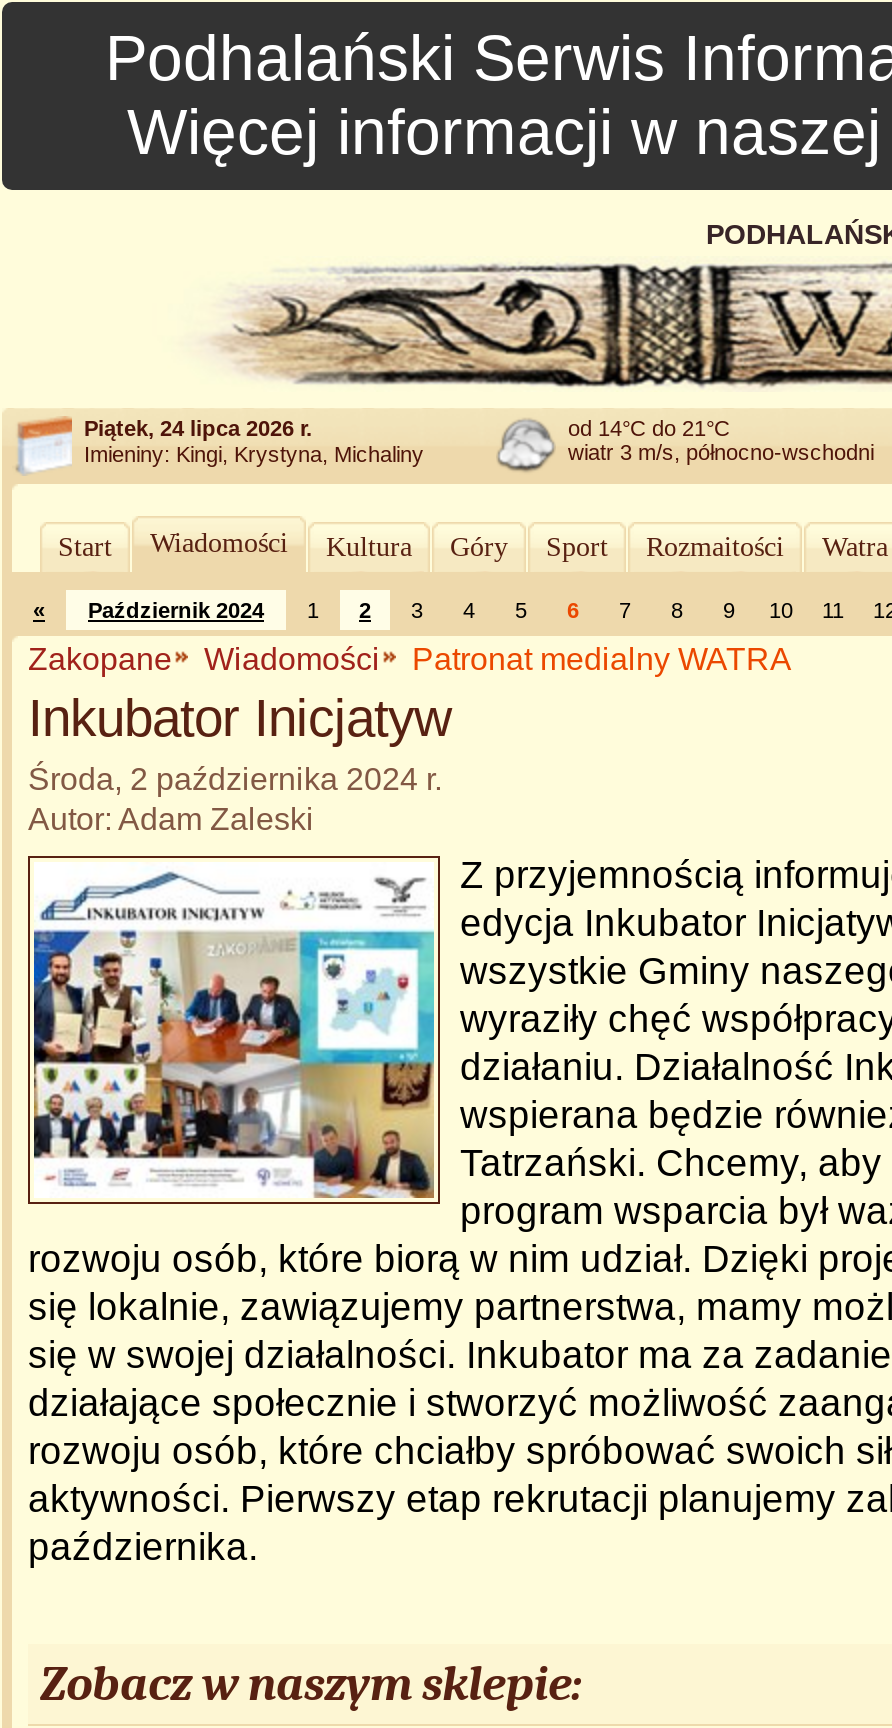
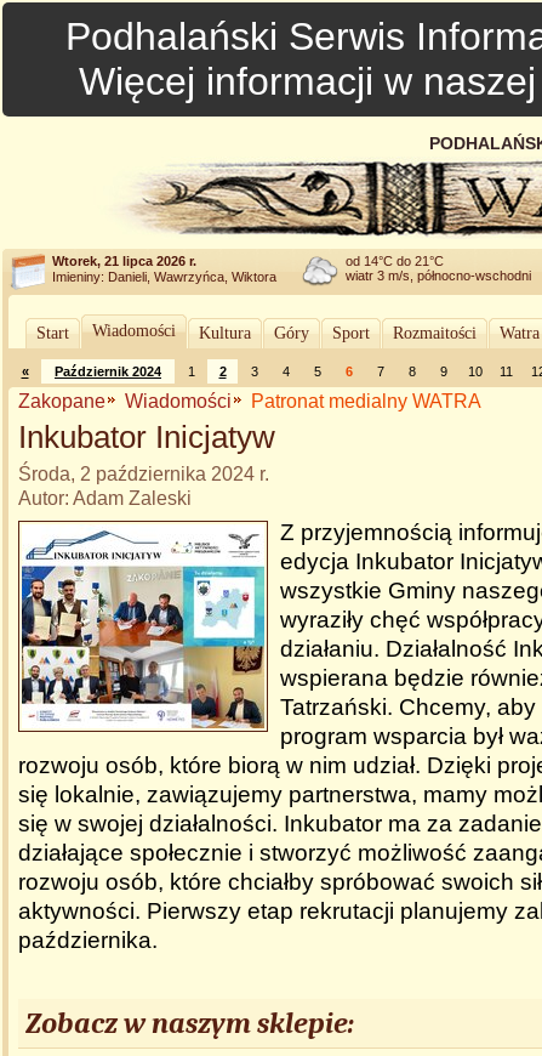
[84,416,312,440] Piątek, 24 lipca 2026 r. -> [52,254,196,268] Wtorek, 21 lipca 2026 r.
[84,442,424,466] Imieniny: Kingi, Krystyna, Michaliny -> [52,269,276,284] Imieniny: Danieli, Wawrzyńca, Wiktora

